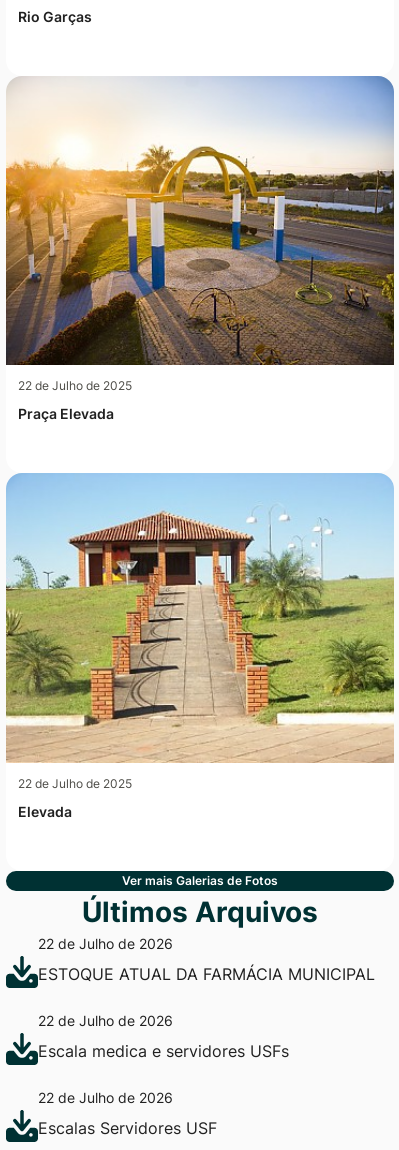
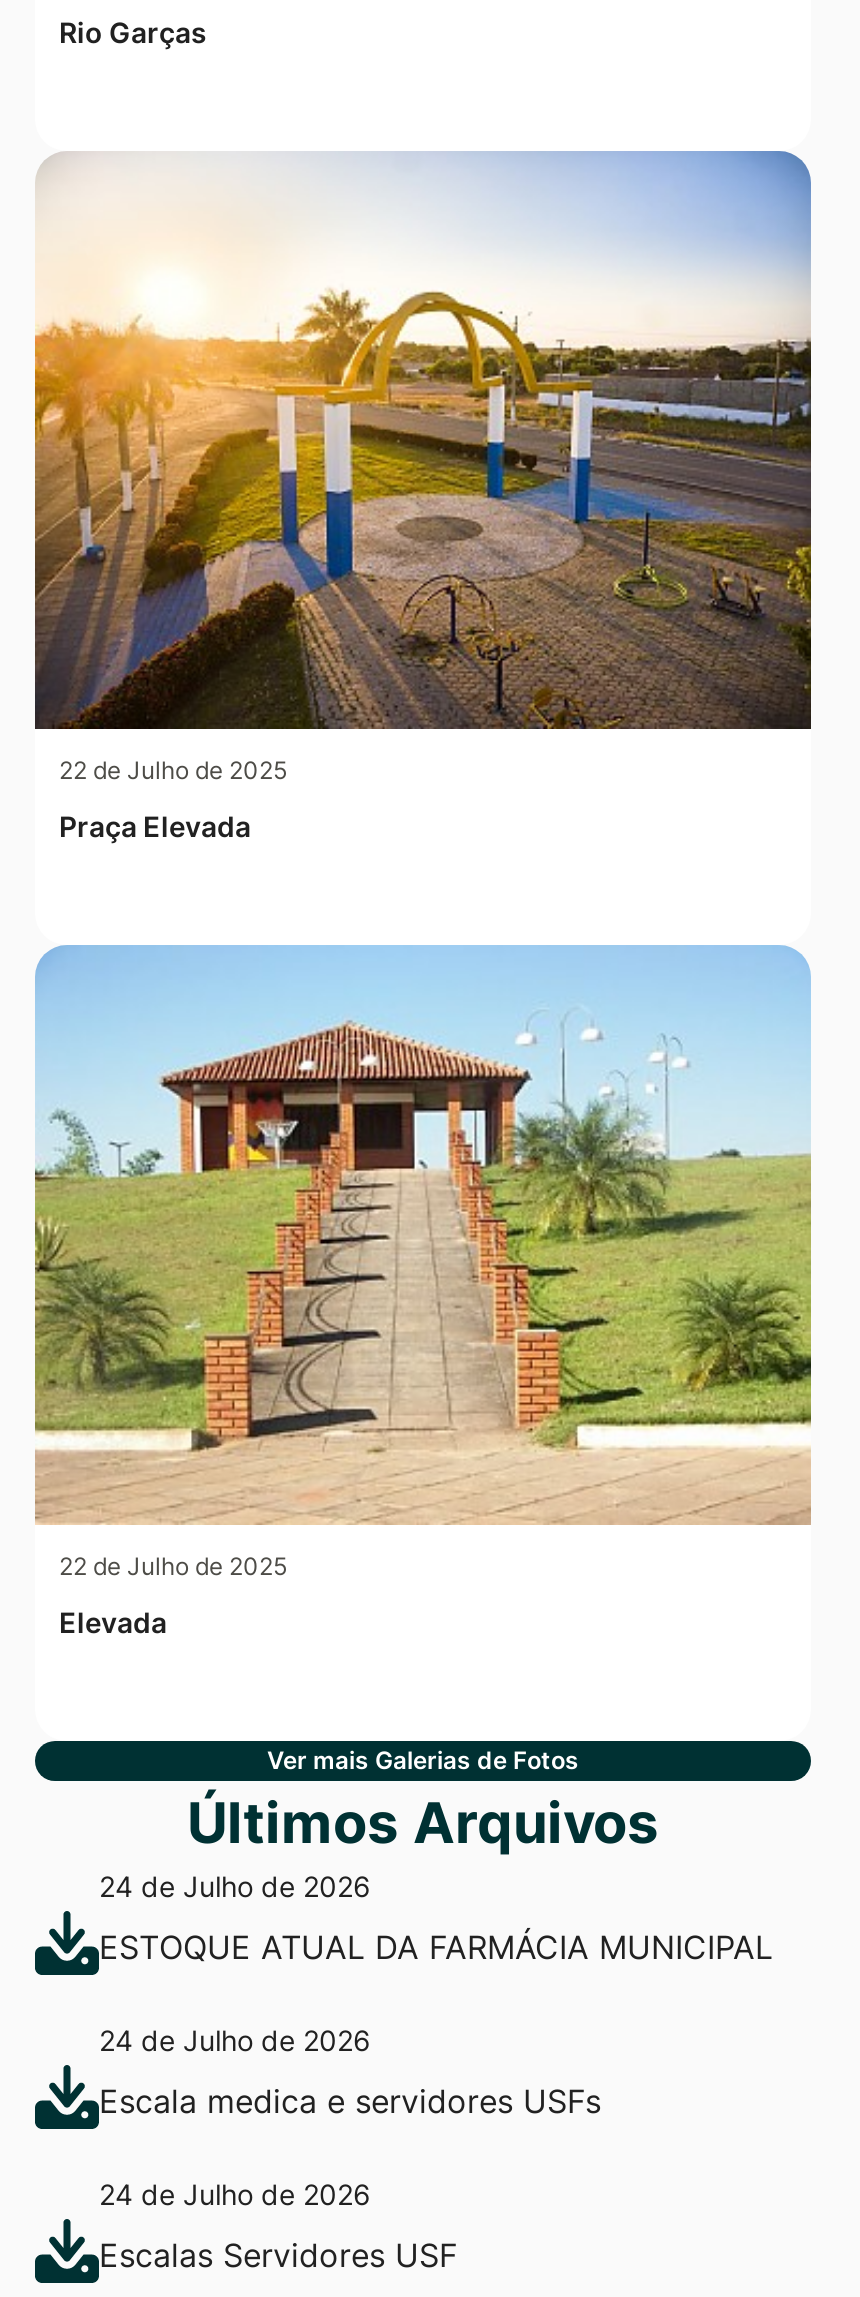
[38,935,173,952] 22 de Julho de 2026 -> [99,1868,371,1902] 24 de Julho de 2026
[38,1012,173,1029] 22 de Julho de 2026 -> [99,2022,371,2056] 24 de Julho de 2026
[38,1089,173,1106] 22 de Julho de 2026 -> [99,2176,371,2210] 24 de Julho de 2026

